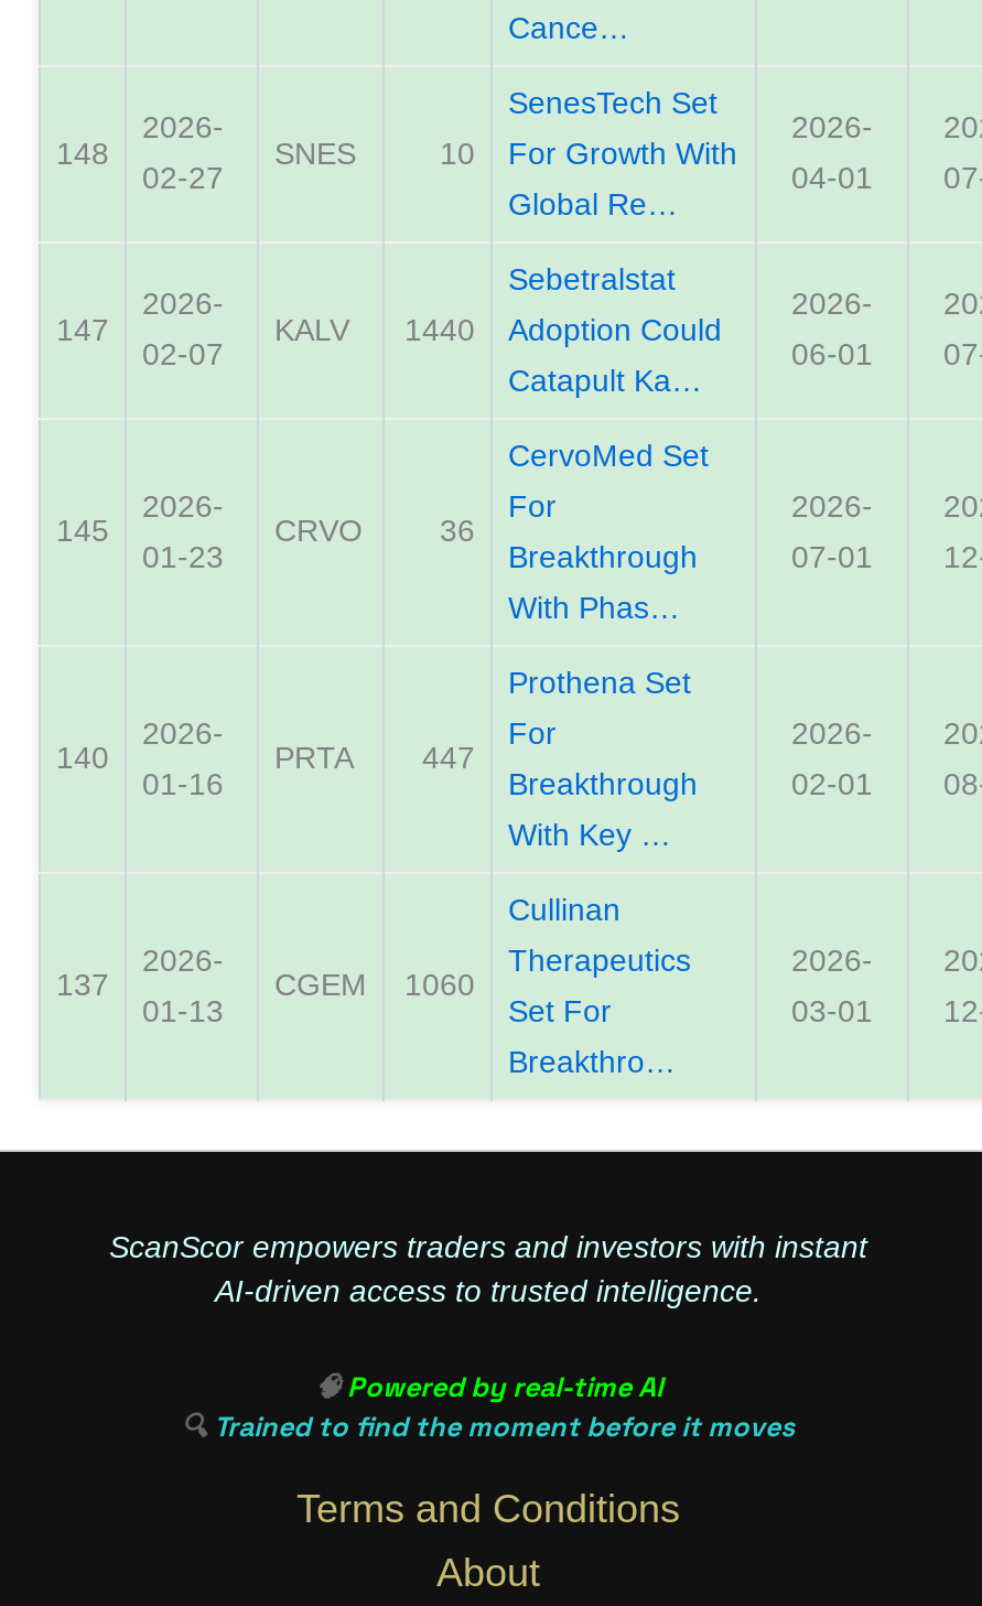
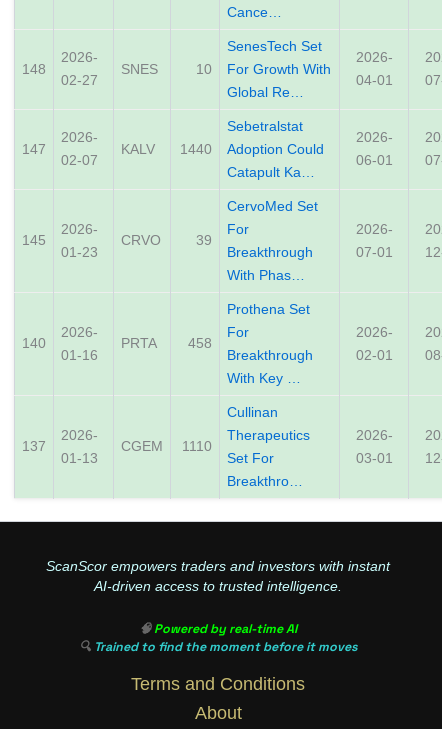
[440,512,475,547] 36 -> [196,232,212,248] 39
[274,739,475,774] PRTA 447 -> [121,335,212,351] PRTA 458
[274,966,475,1001] CGEM 1060 -> [121,438,212,454] CGEM 1110

